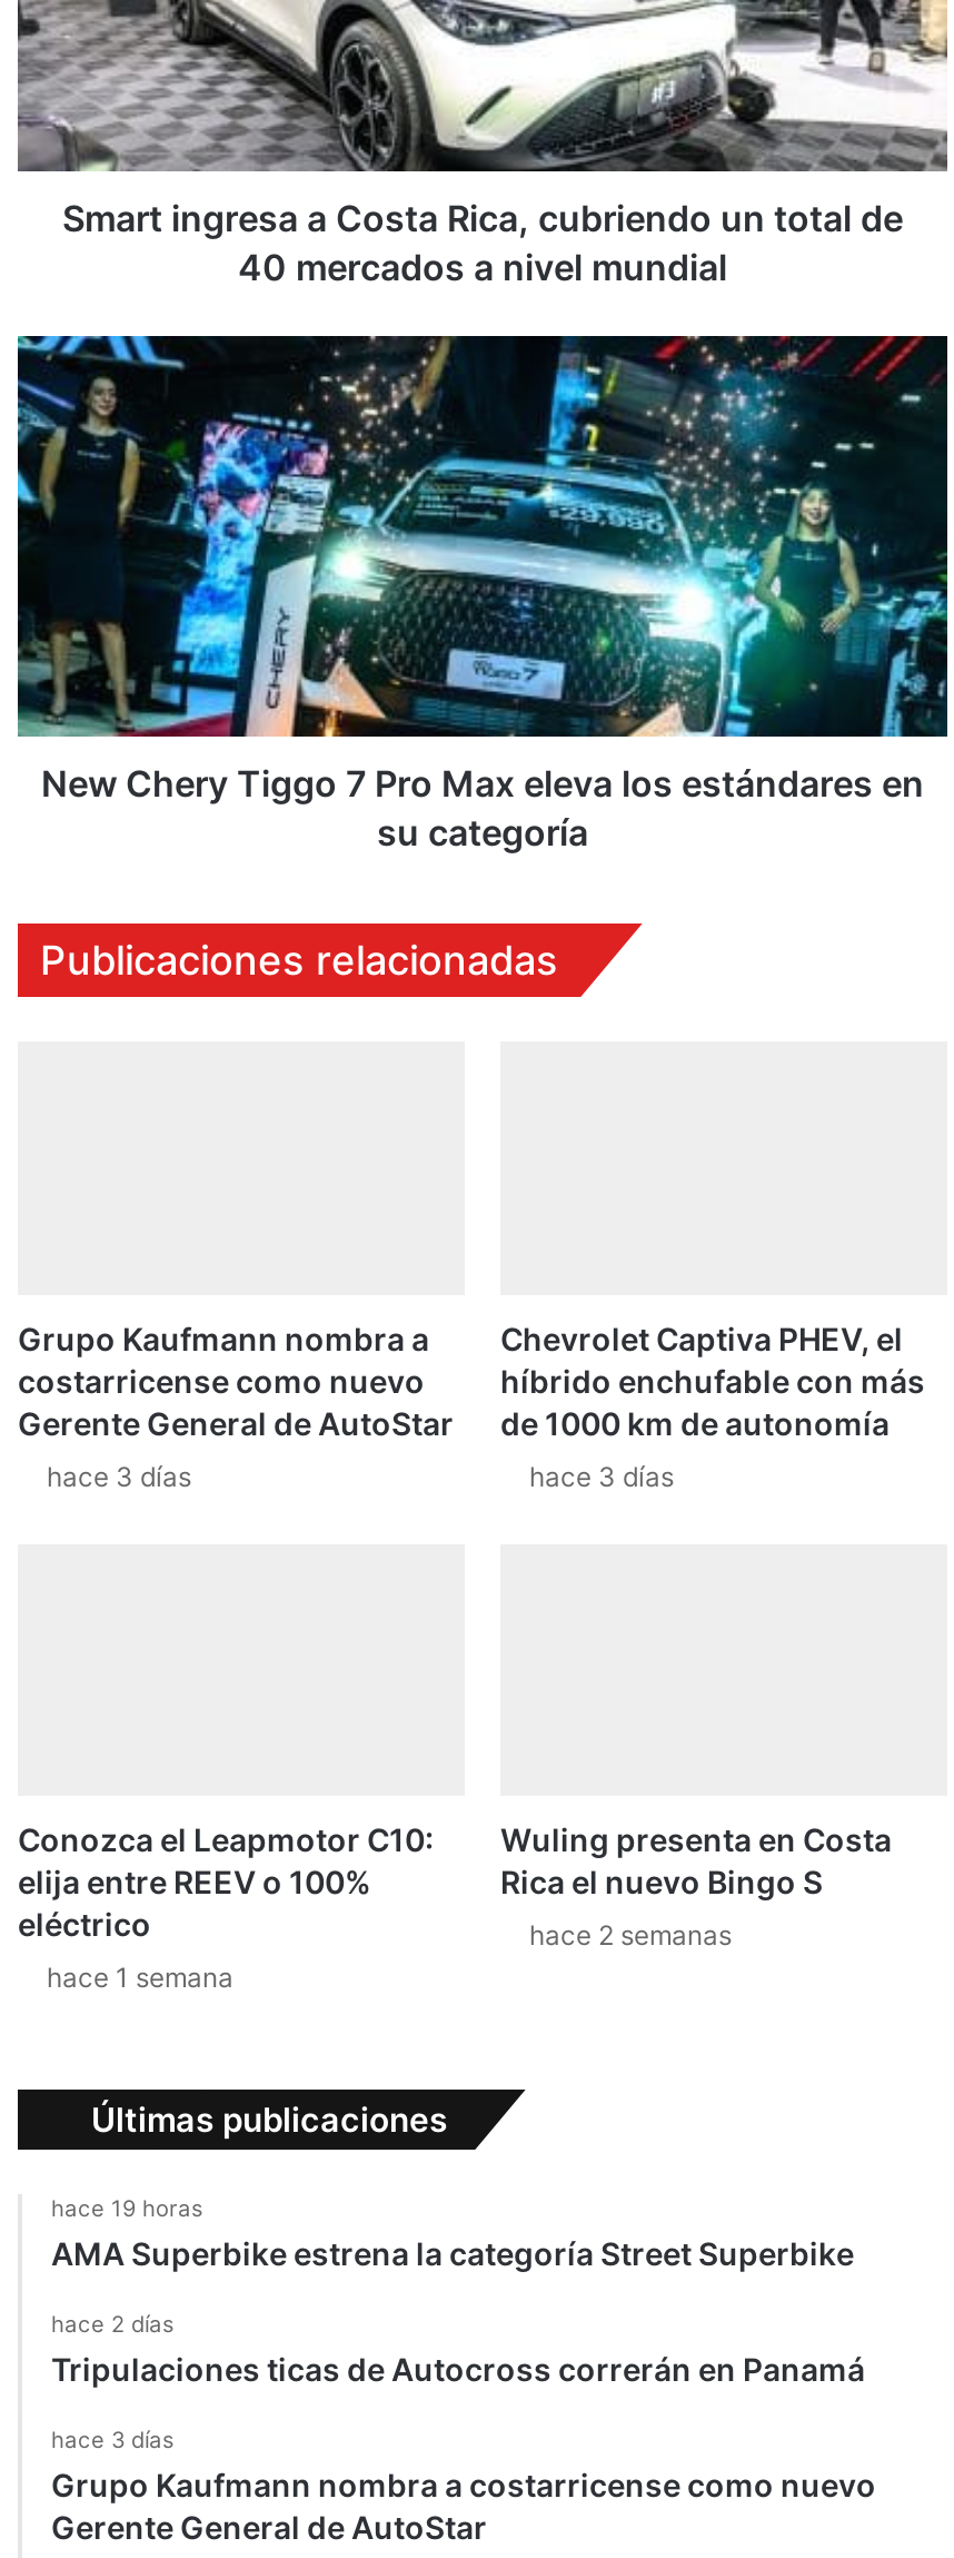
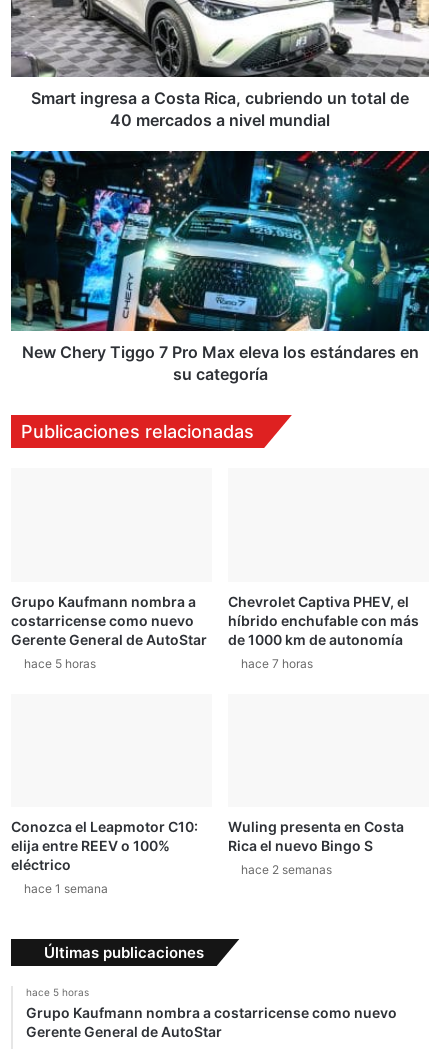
[47,1459,191,1493] hace 3 días -> [24,656,96,671] hace 5 horas
[529,1459,674,1493] hace 3 días -> [241,656,313,671] hace 7 horas
[51,2194,865,2453] hace 19 horas | AMA Superbike estrena la categoría Street Superbike | hace 2 días | Tripulaciones ticas de Autocross correrán en Panamá | hace 3 días -> [26,986,89,998] hace 5 horas

